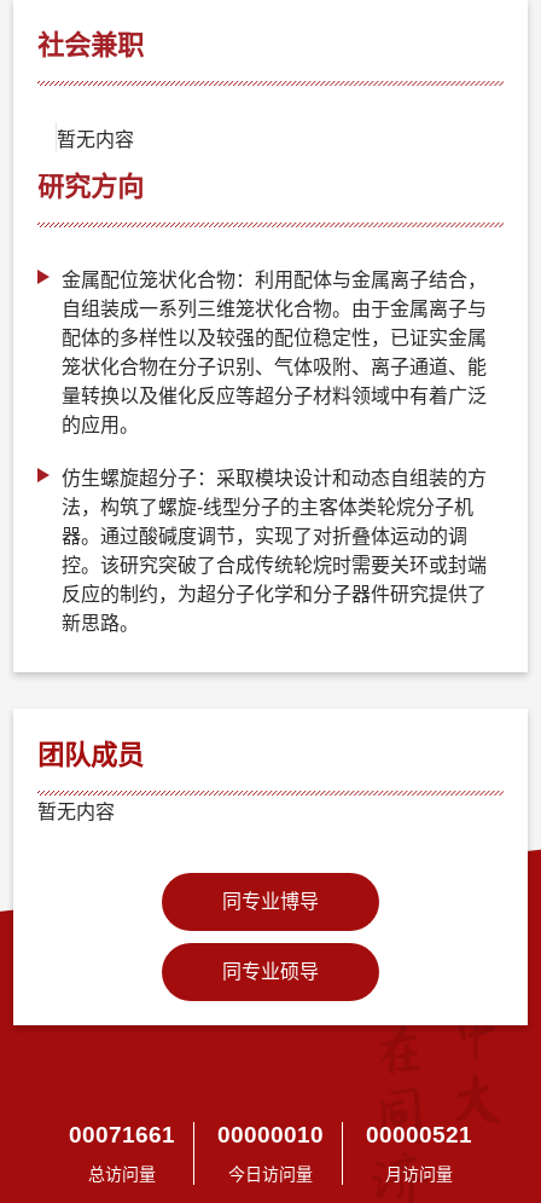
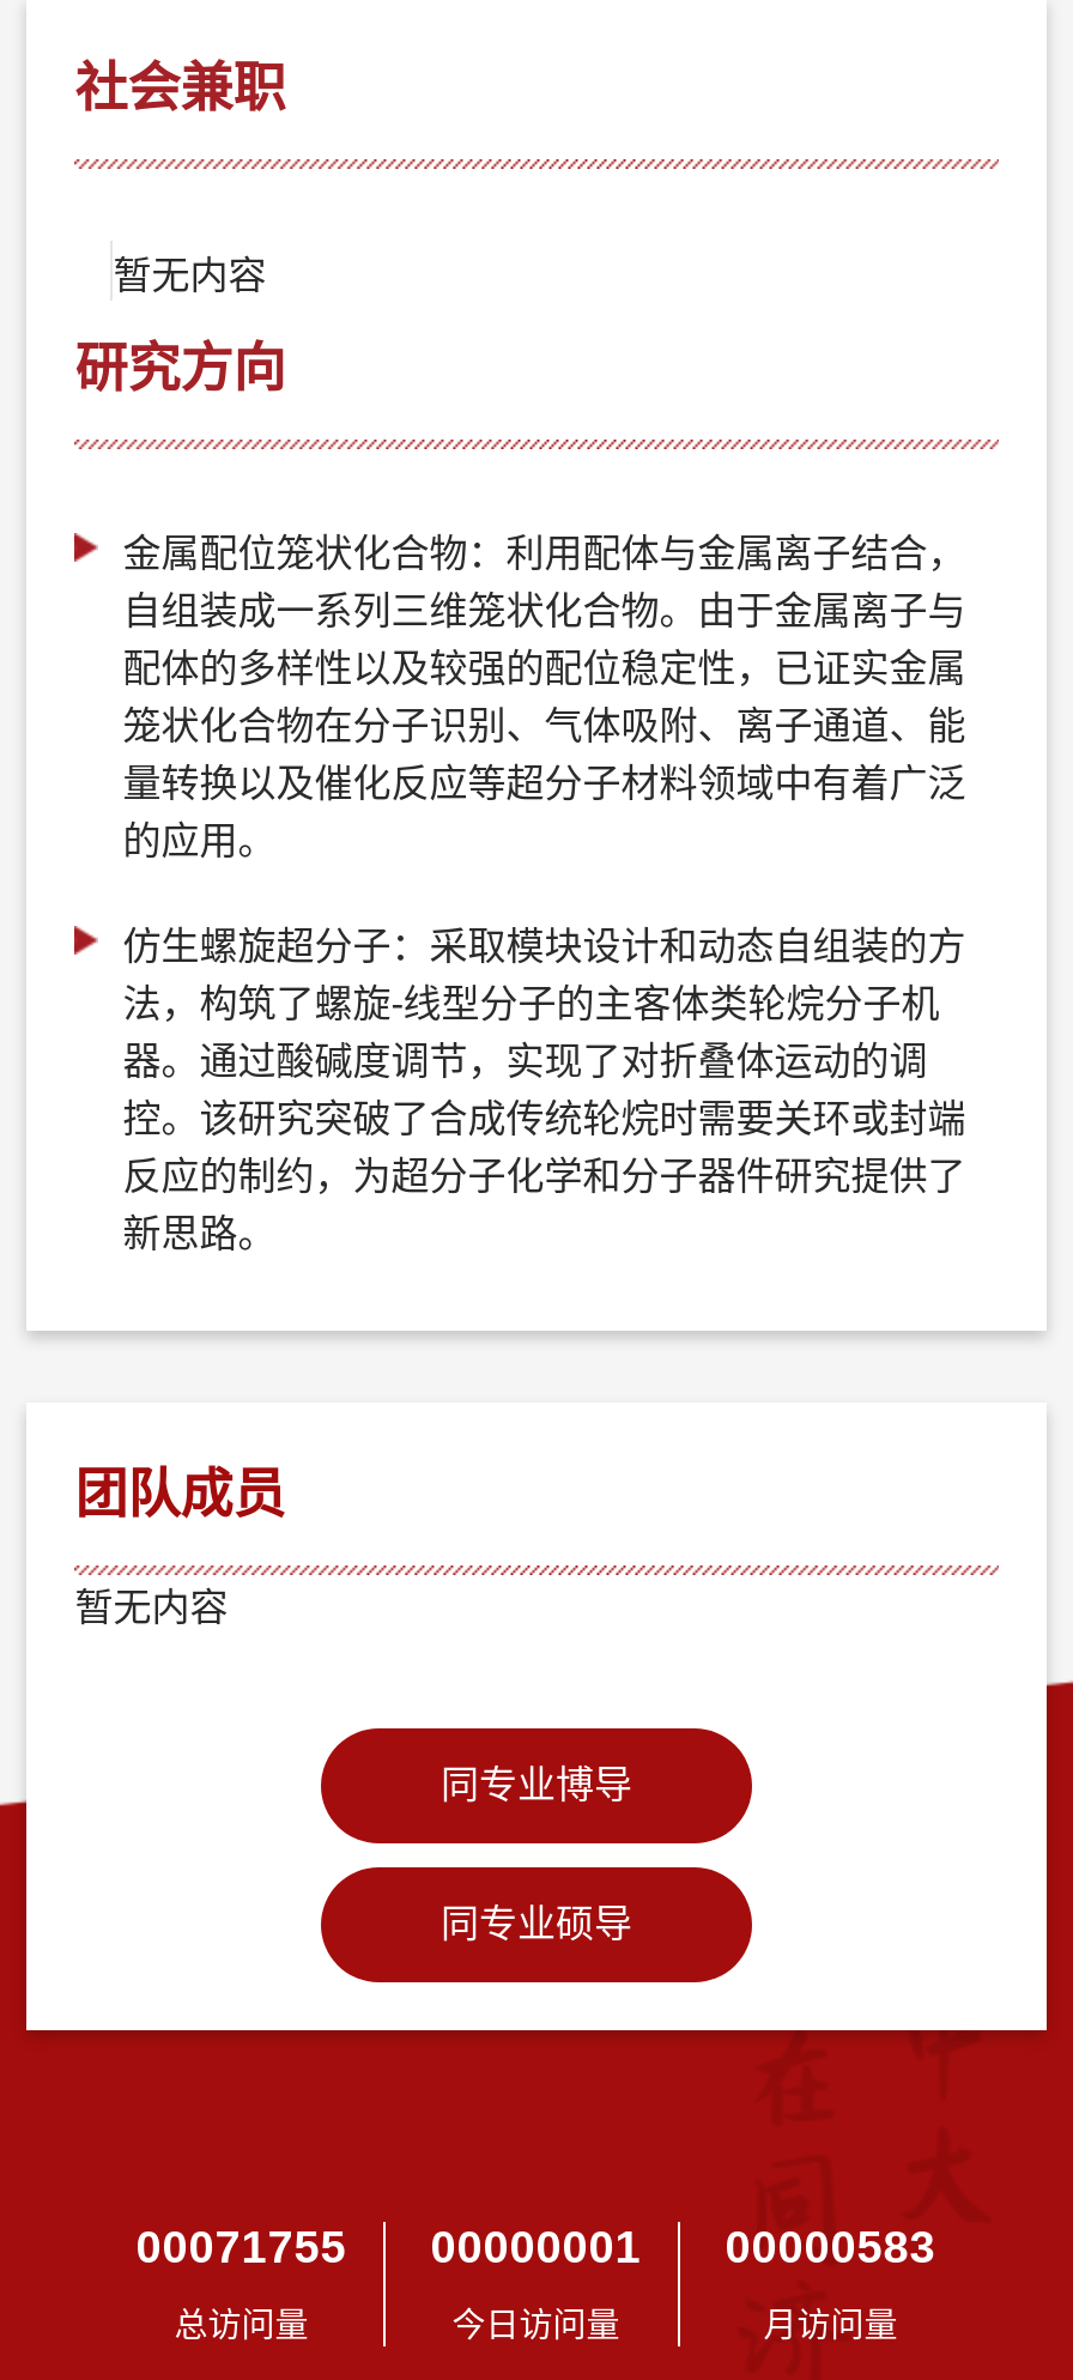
[68,1123,175,1148] 00071661 -> [136,2223,347,2273] 00071755
[217,1123,323,1148] 00000010 -> [430,2223,641,2273] 00000001
[366,1123,472,1148] 00000521 -> [725,2223,936,2273] 00000583

